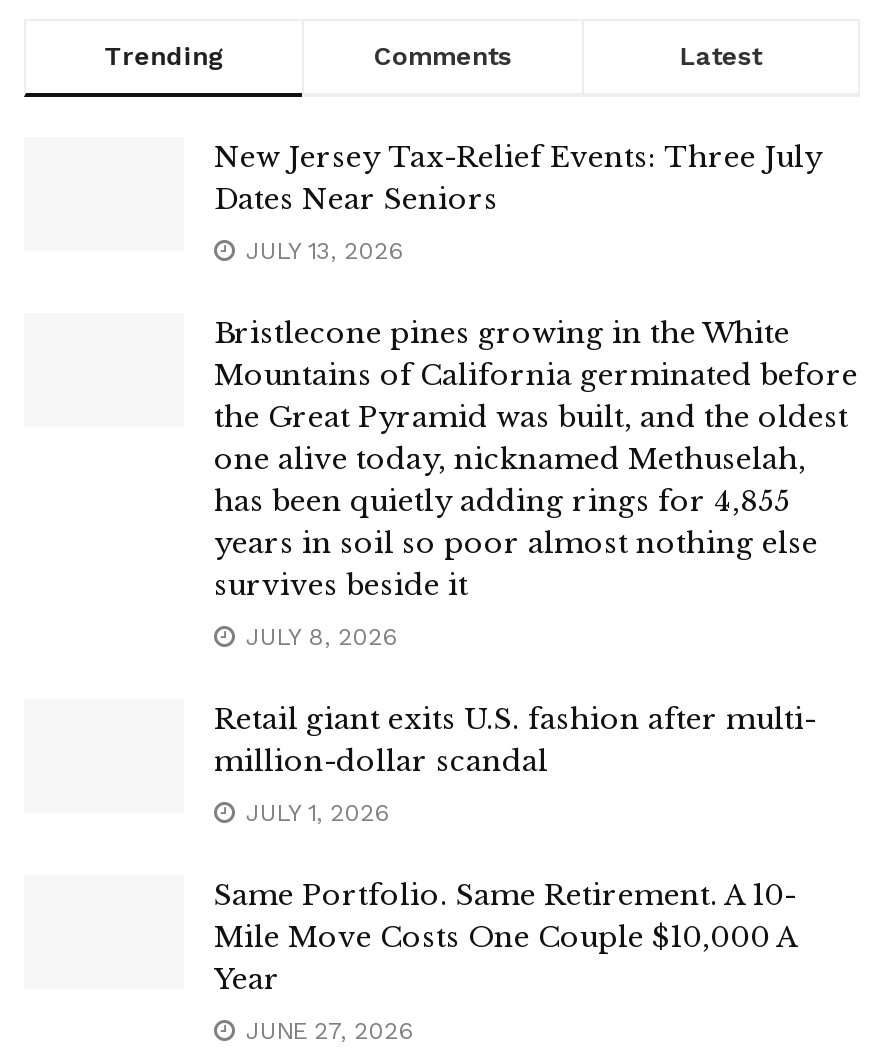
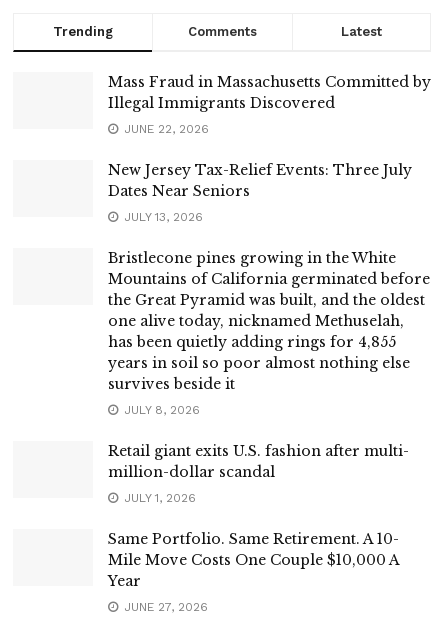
none -> [108,72,431,135] Mass Fraud in Massachusetts Committed by | Illegal Immigrants Discovered | JUNE 22, 2026

